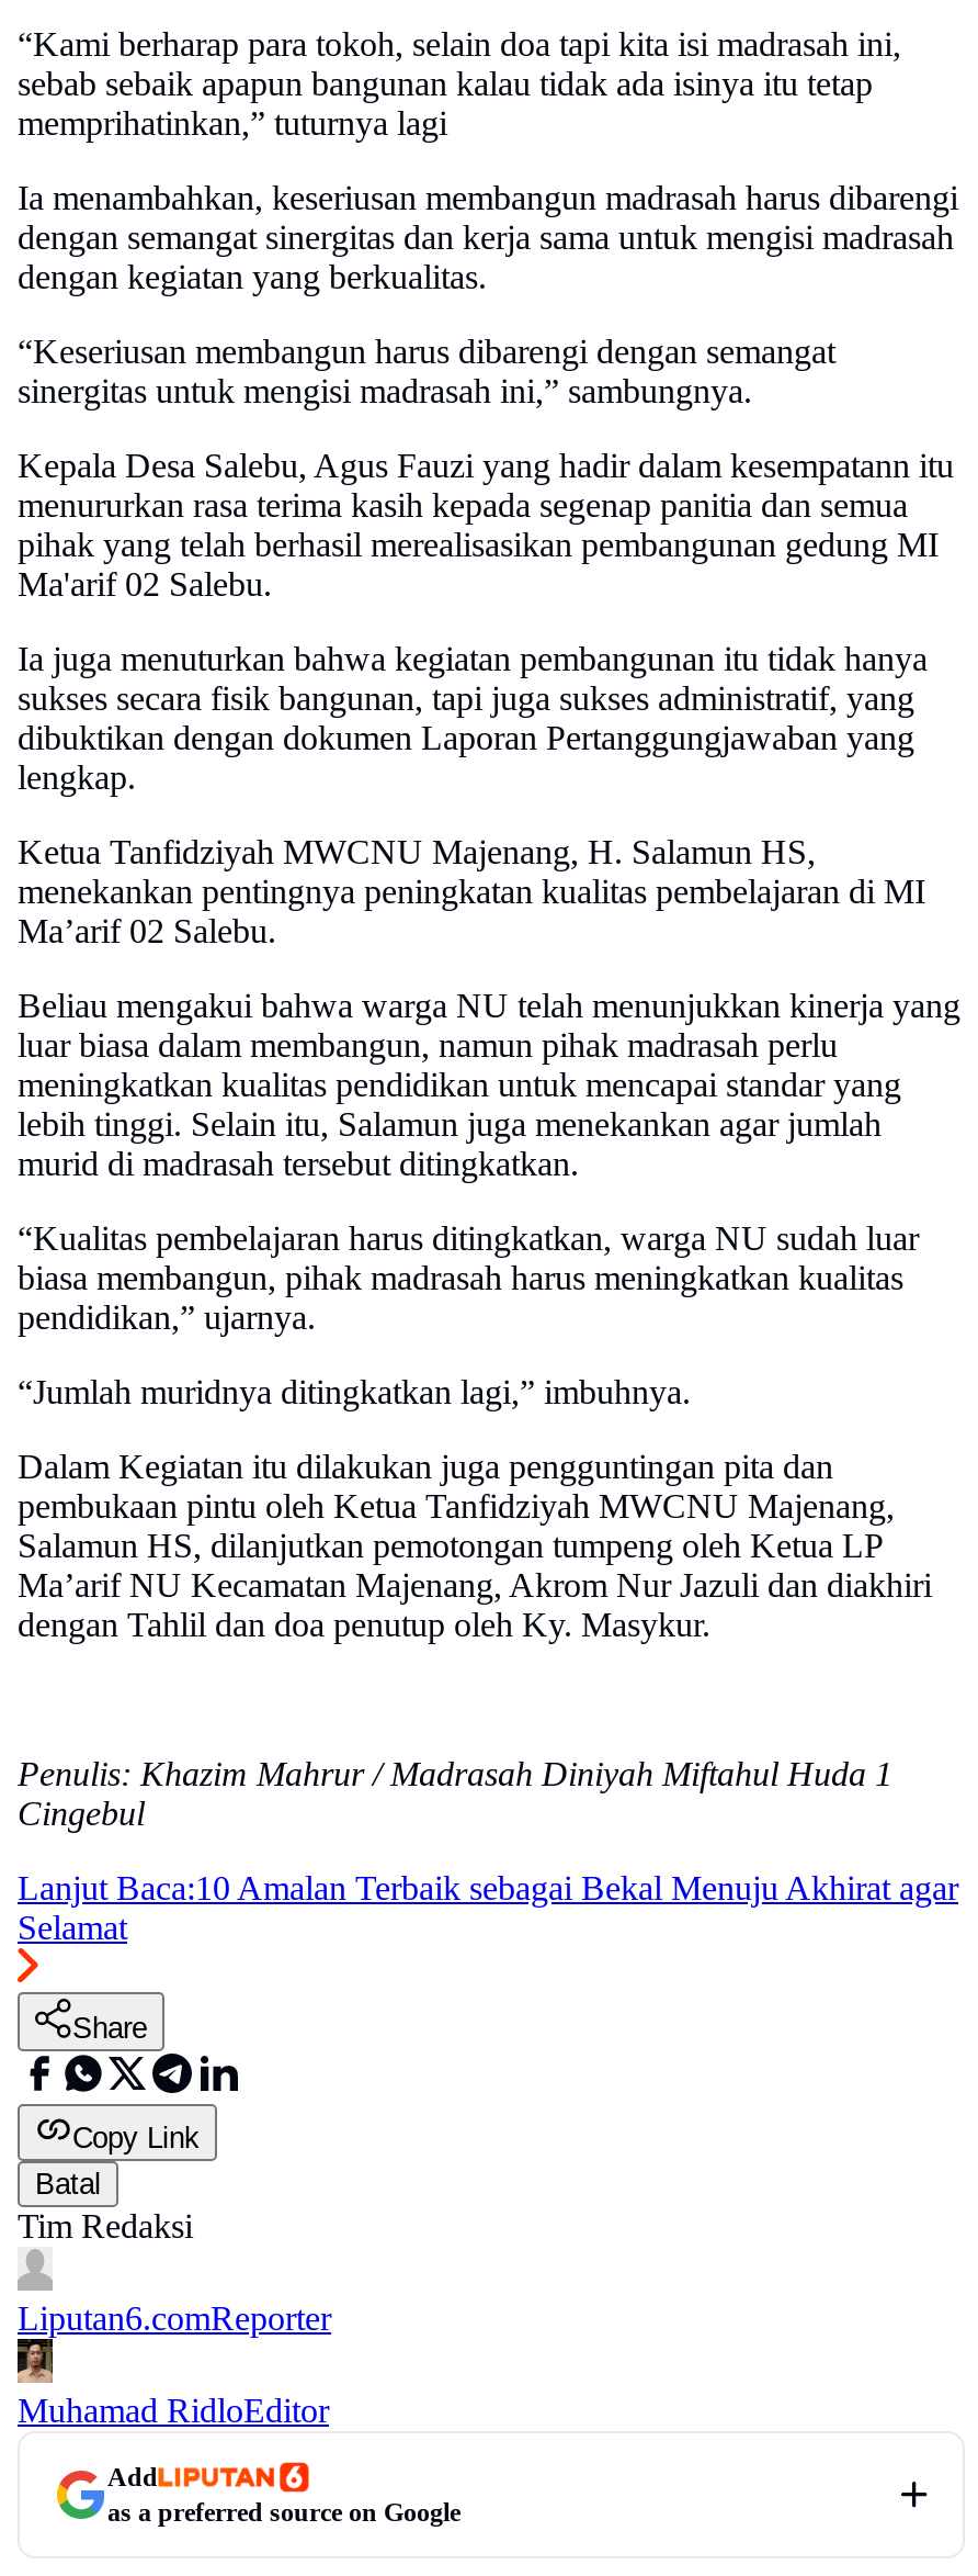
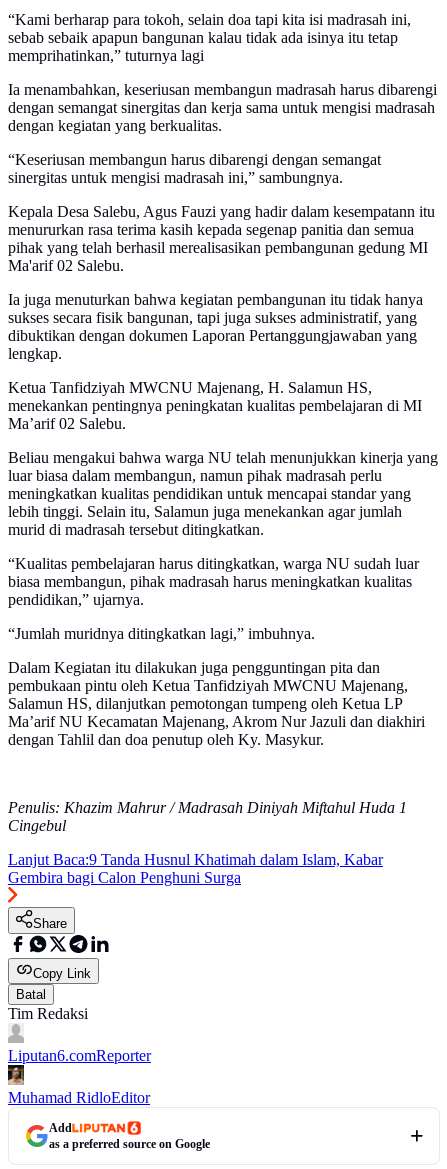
[18,1869,958,1945] Lanjut Baca:10 Amalan Terbaik sebagai Bekal Menuju Akhirat agar | Selamat -> [8,851,383,886] Lanjut Baca:9 Tanda Husnul Khatimah dalam Islam, Kabar | Gembira bagi Calon Penghuni Surga

